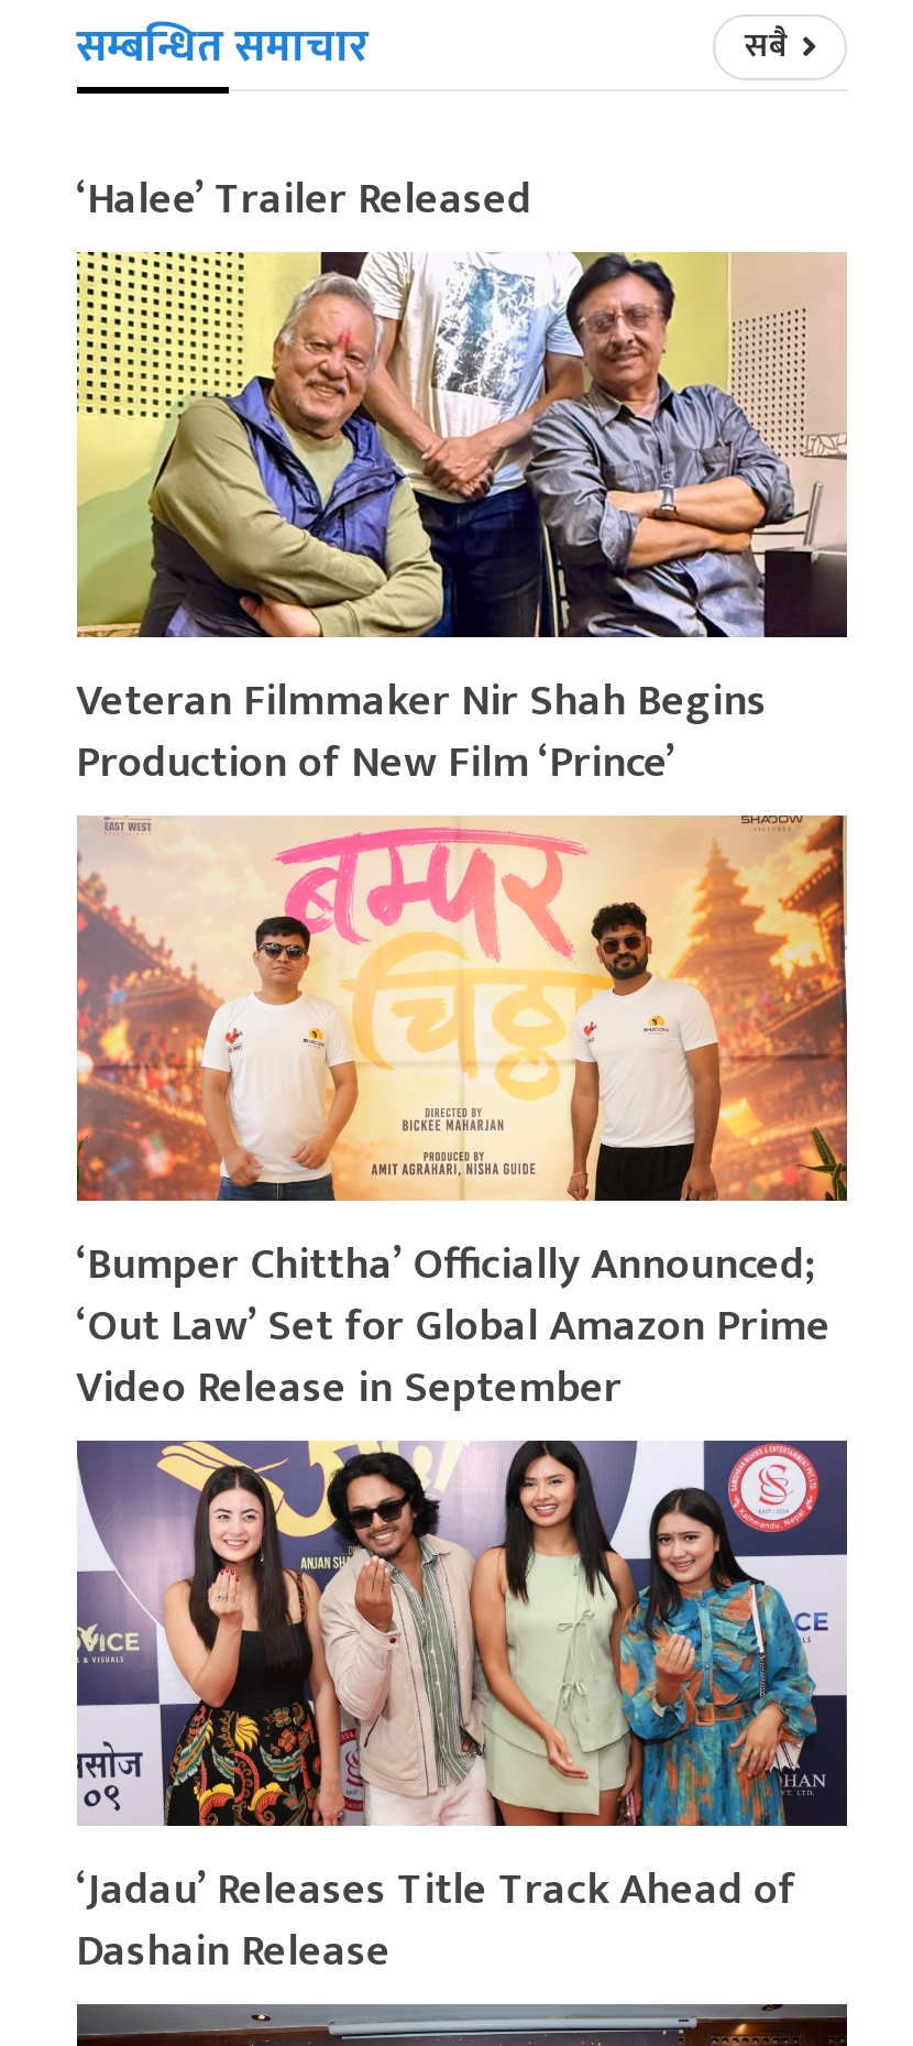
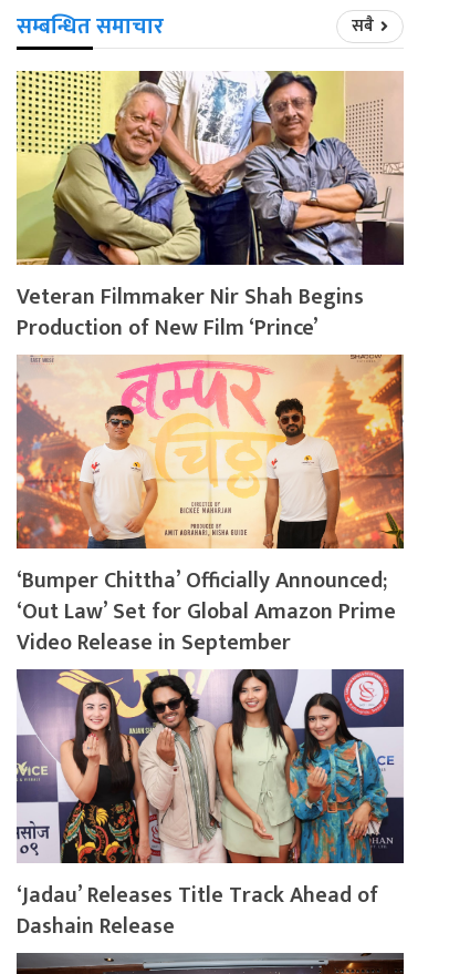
[76,162,532,236] ‘Halee’ Trailer Released -> none

